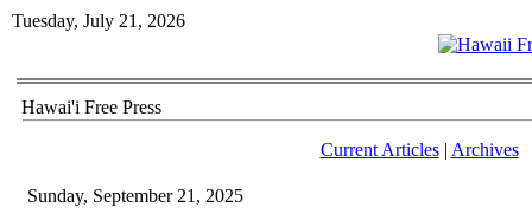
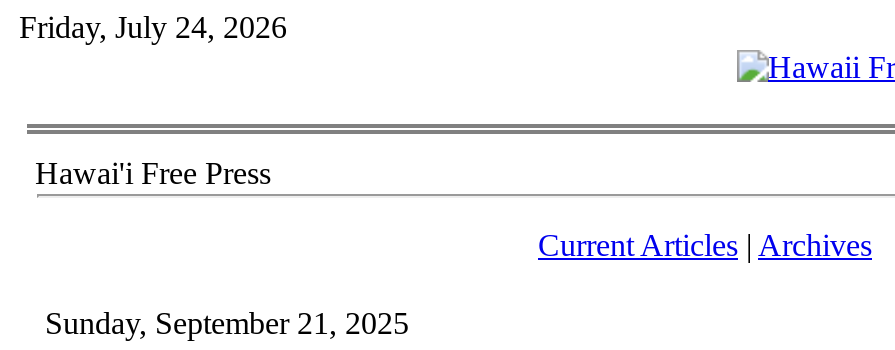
[12,11,185,31] Tuesday, July 21, 2026 -> [19,10,287,44] Friday, July 24, 2026

